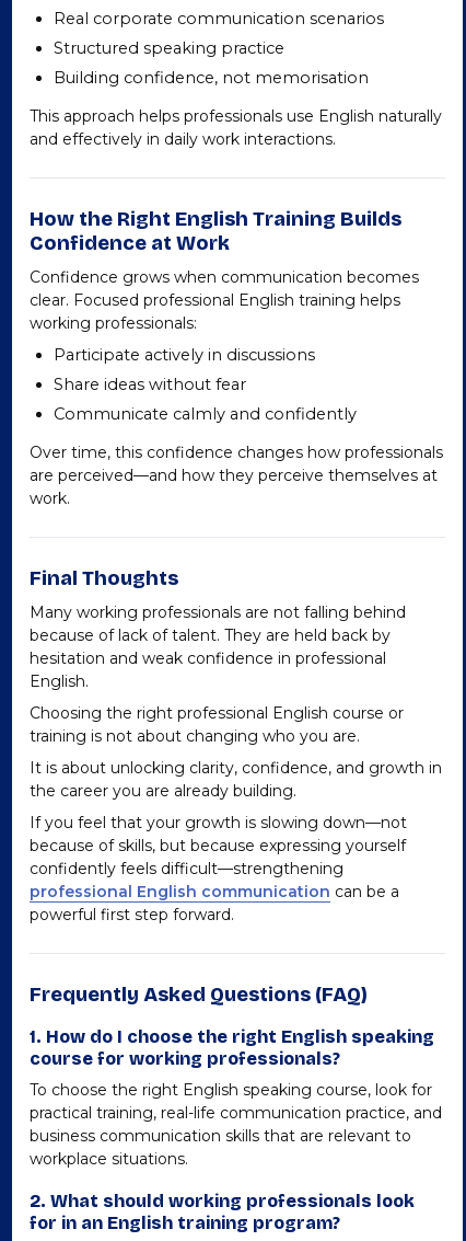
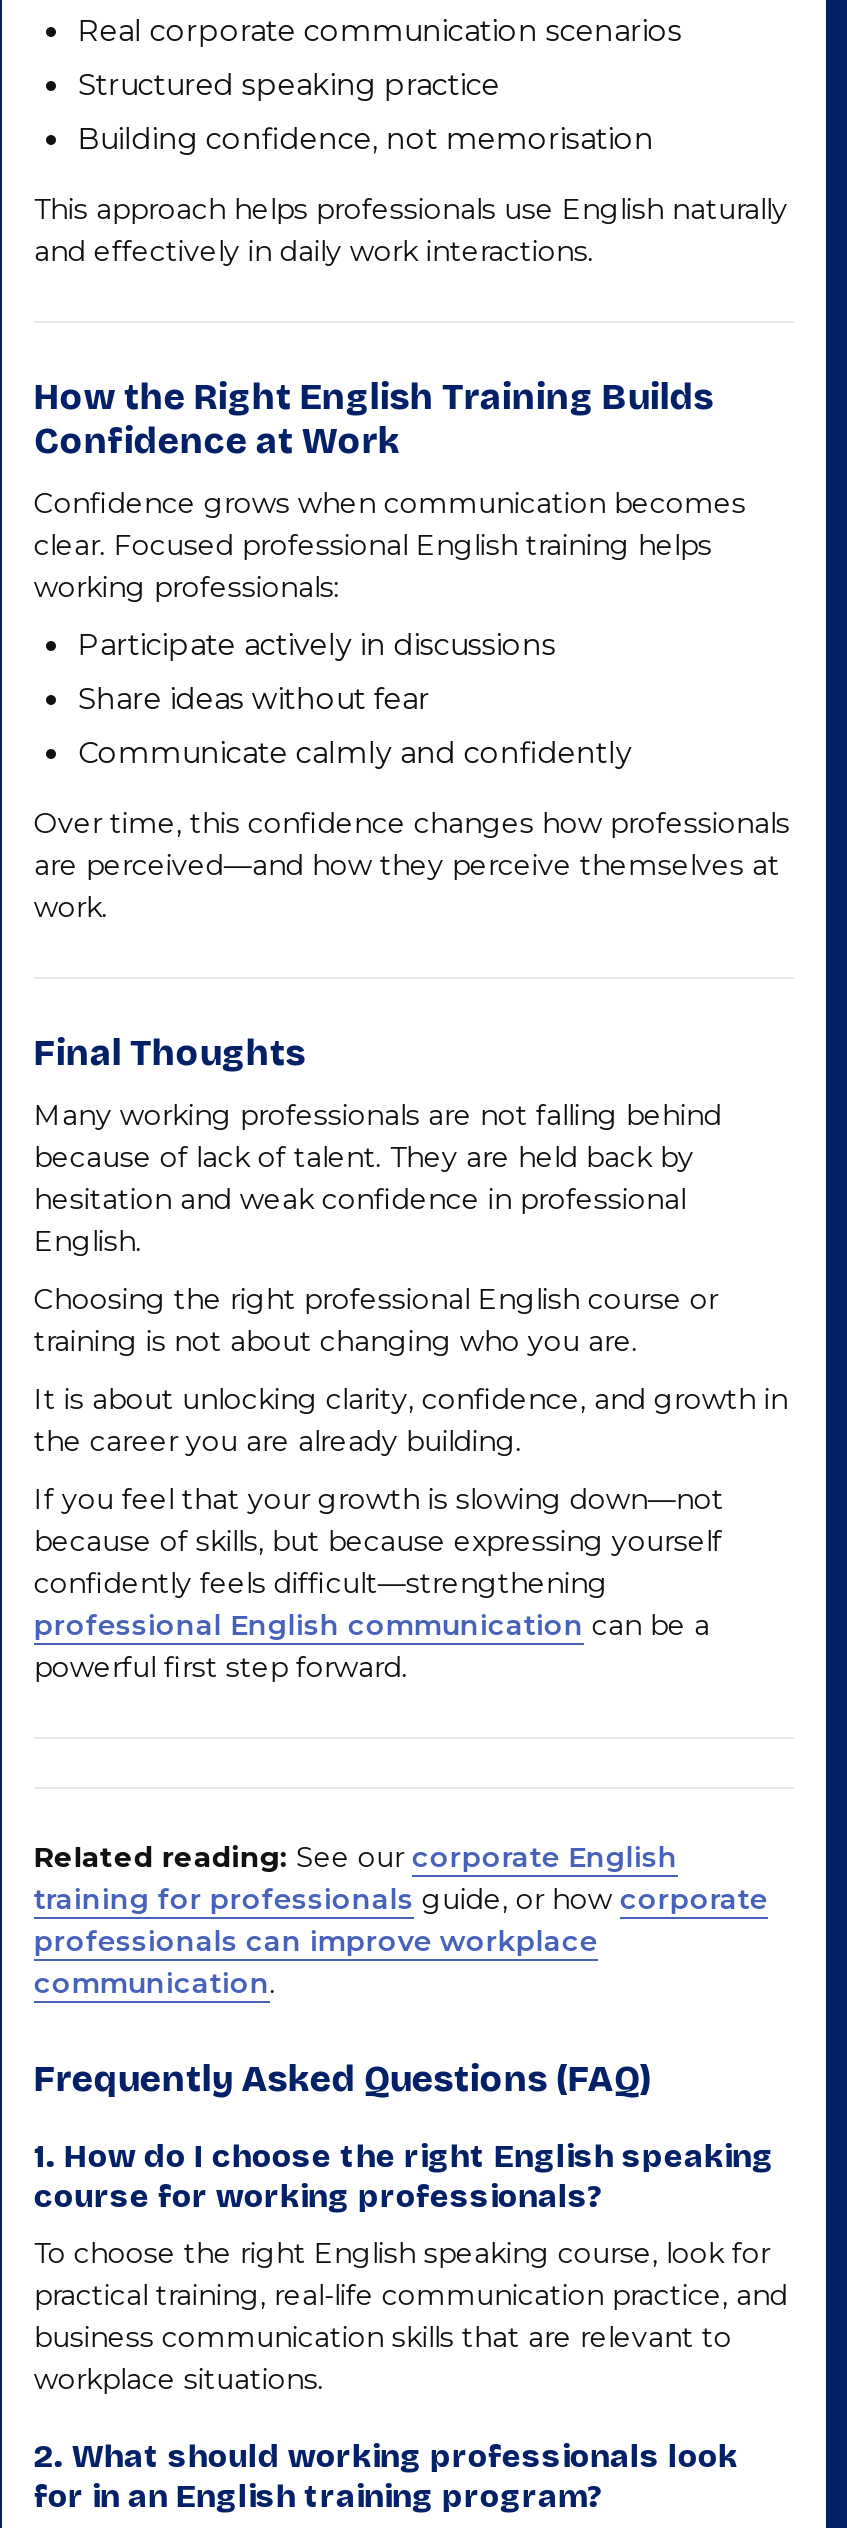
none -> [34,1839,768,2001] Related reading: See our corporate English | training for professionals guide, or how corporate | professionals can improve workplace | communication.

